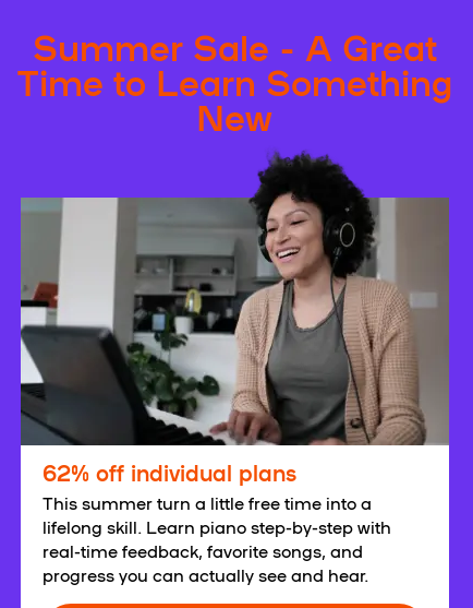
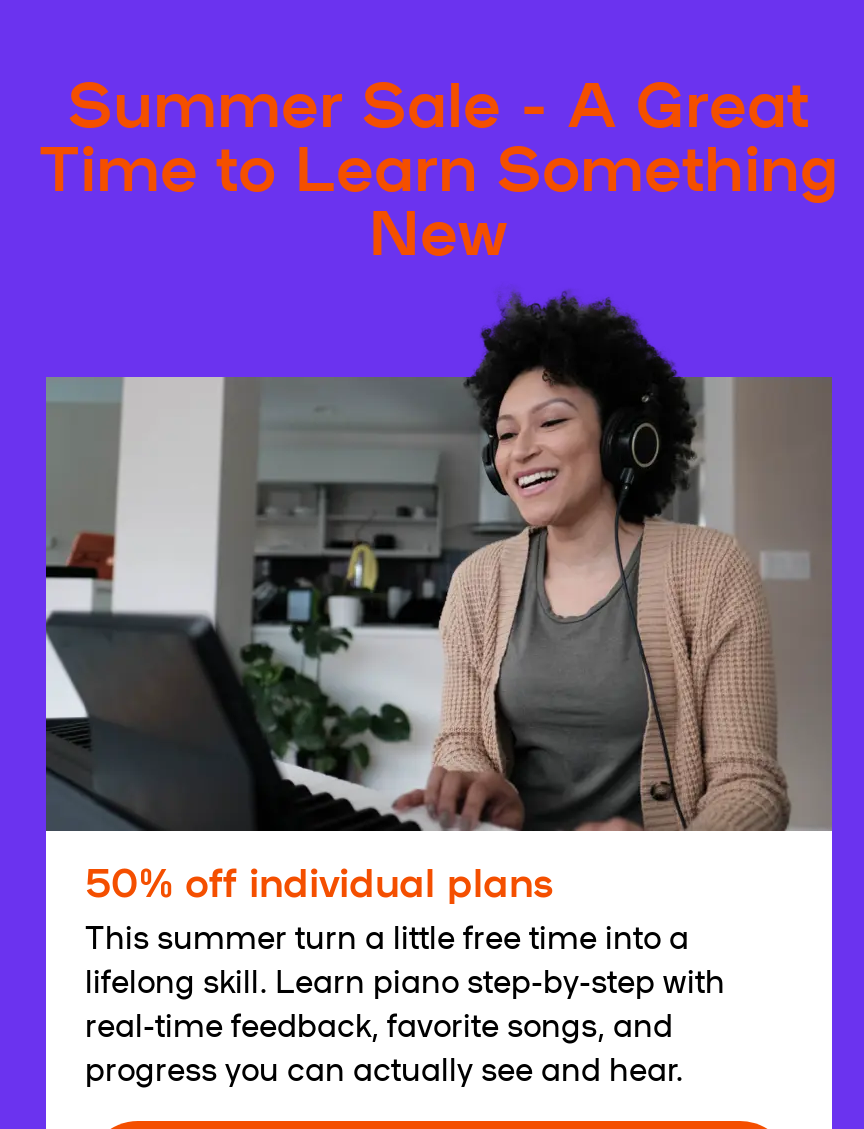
[42,456,296,486] 62% off individual plans -> [85,850,553,906] 50% off individual plans

